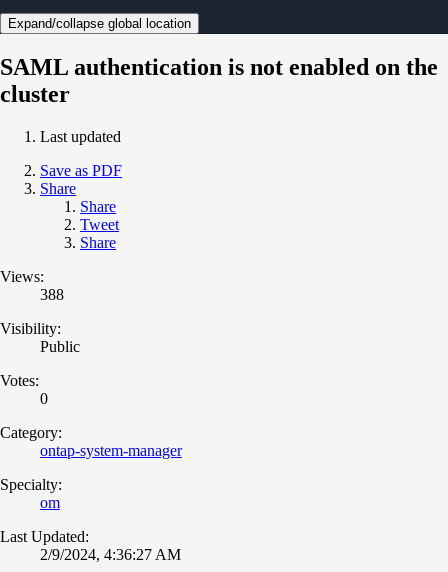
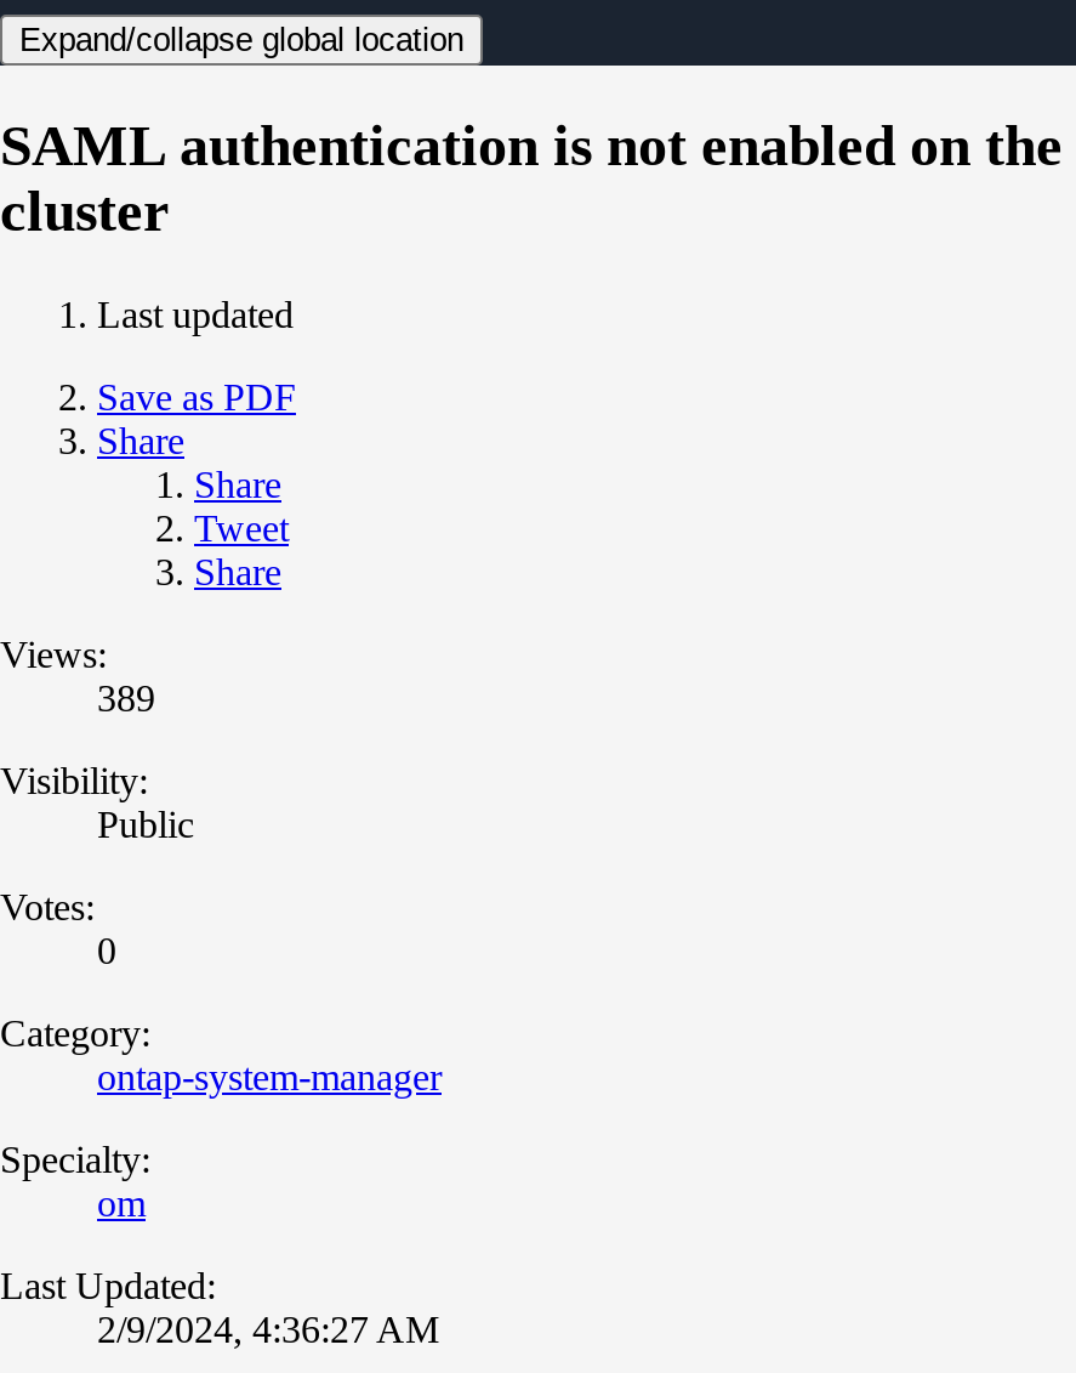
[40,286,64,303] 388 -> [97,677,155,718] 389

